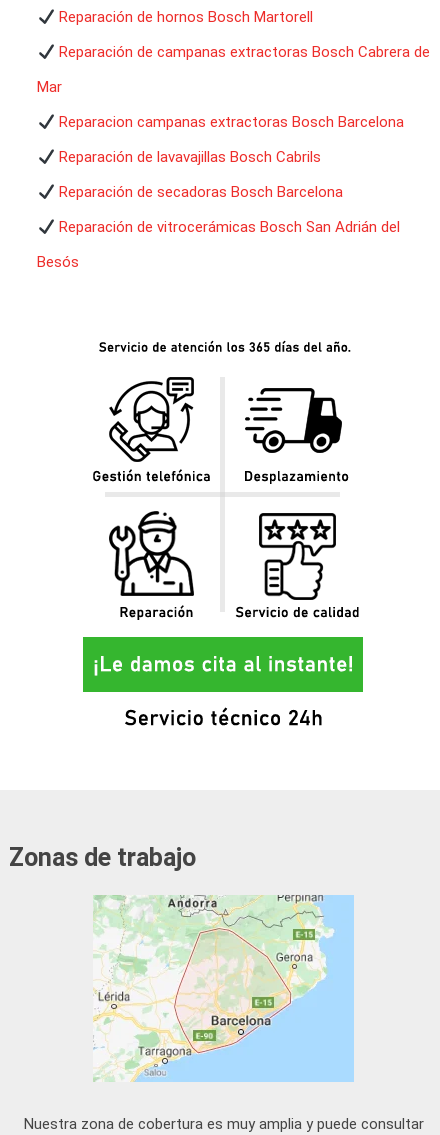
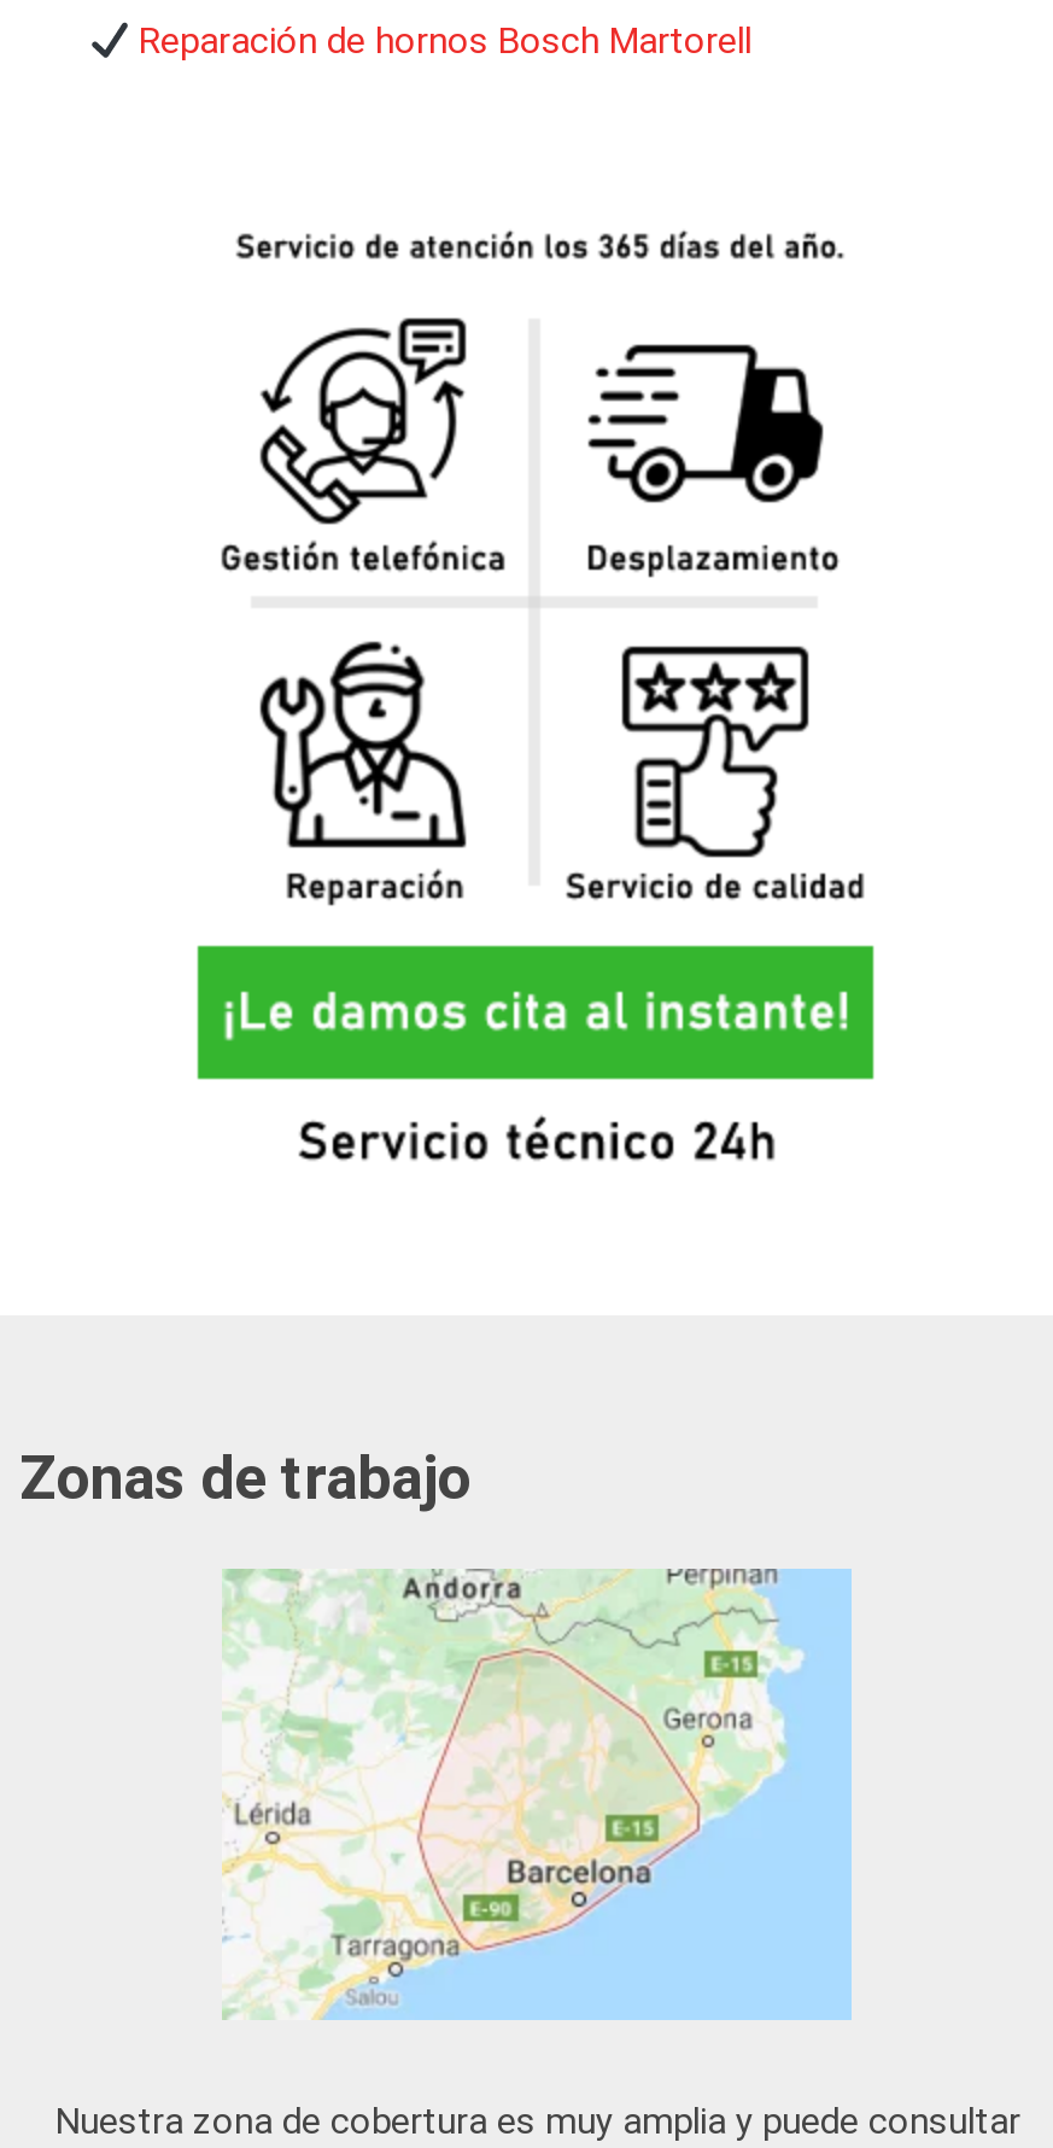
[37,43,429,271] Reparación de campanas extractoras Bosch Cabrera de | Mar | Reparacion campanas extractoras Bosch Barcelona | Reparación de lavavajillas Bosch Cabrils | Reparación de secadoras Bosch Barcelona | Reparación de vitrocerámicas Bosch San Adrián del | Besós -> none

